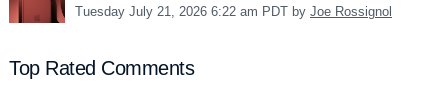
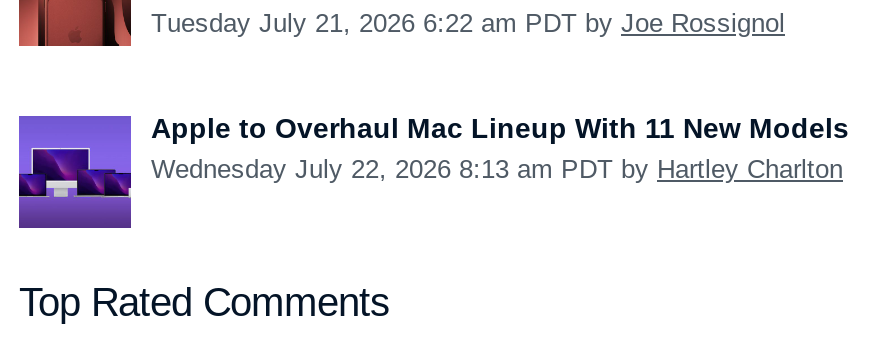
none -> [17,111,849,230] [image] | Apple to Overhaul Mac Lineup With 11 New Models | Wednesday July 22, 2026 8:13 am PDT by Hartley Charlton

